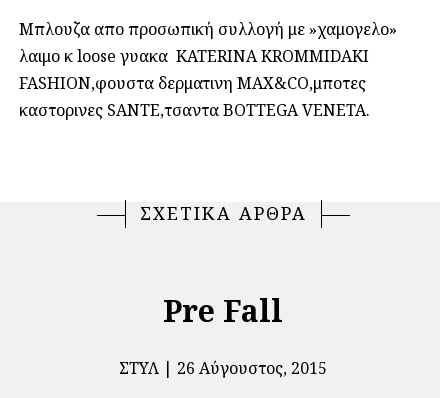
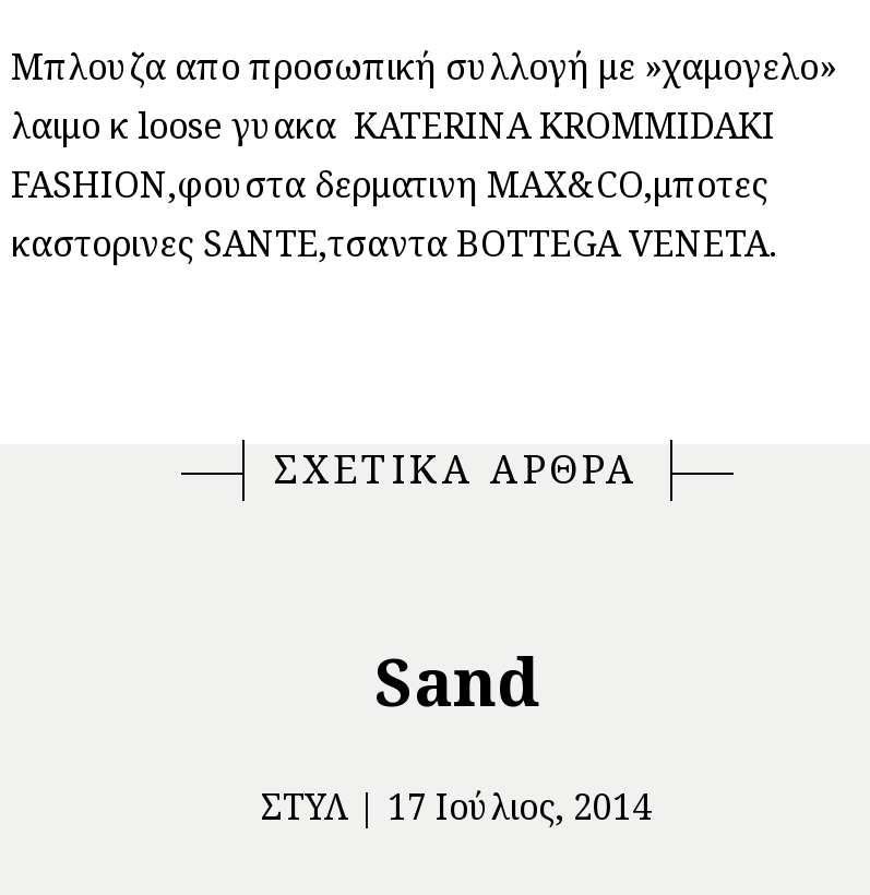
[163,290,283,331] Pre Fall -> [374,638,538,727] Sand
[119,357,327,379] ΣΤΥΛ 26 Αύγουστος, 2015 -> [261,784,652,832] ΣΤΥΛ 17 Ιούλιος, 2014

